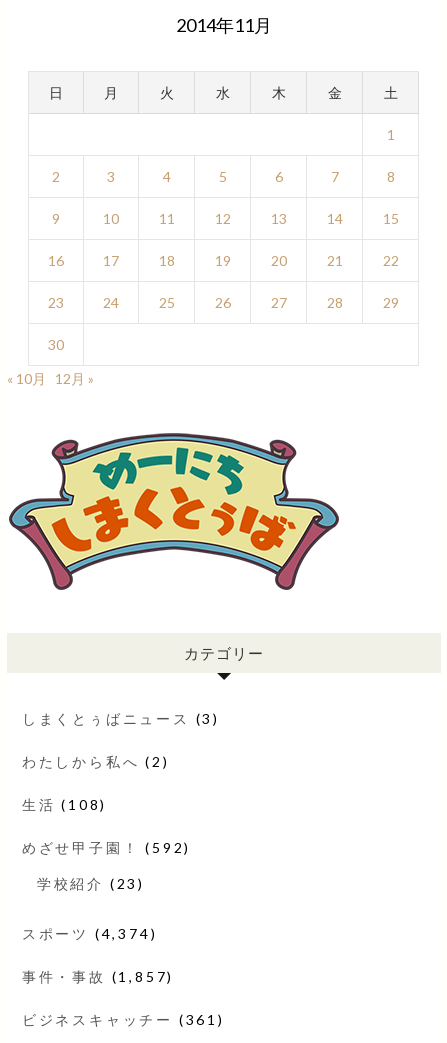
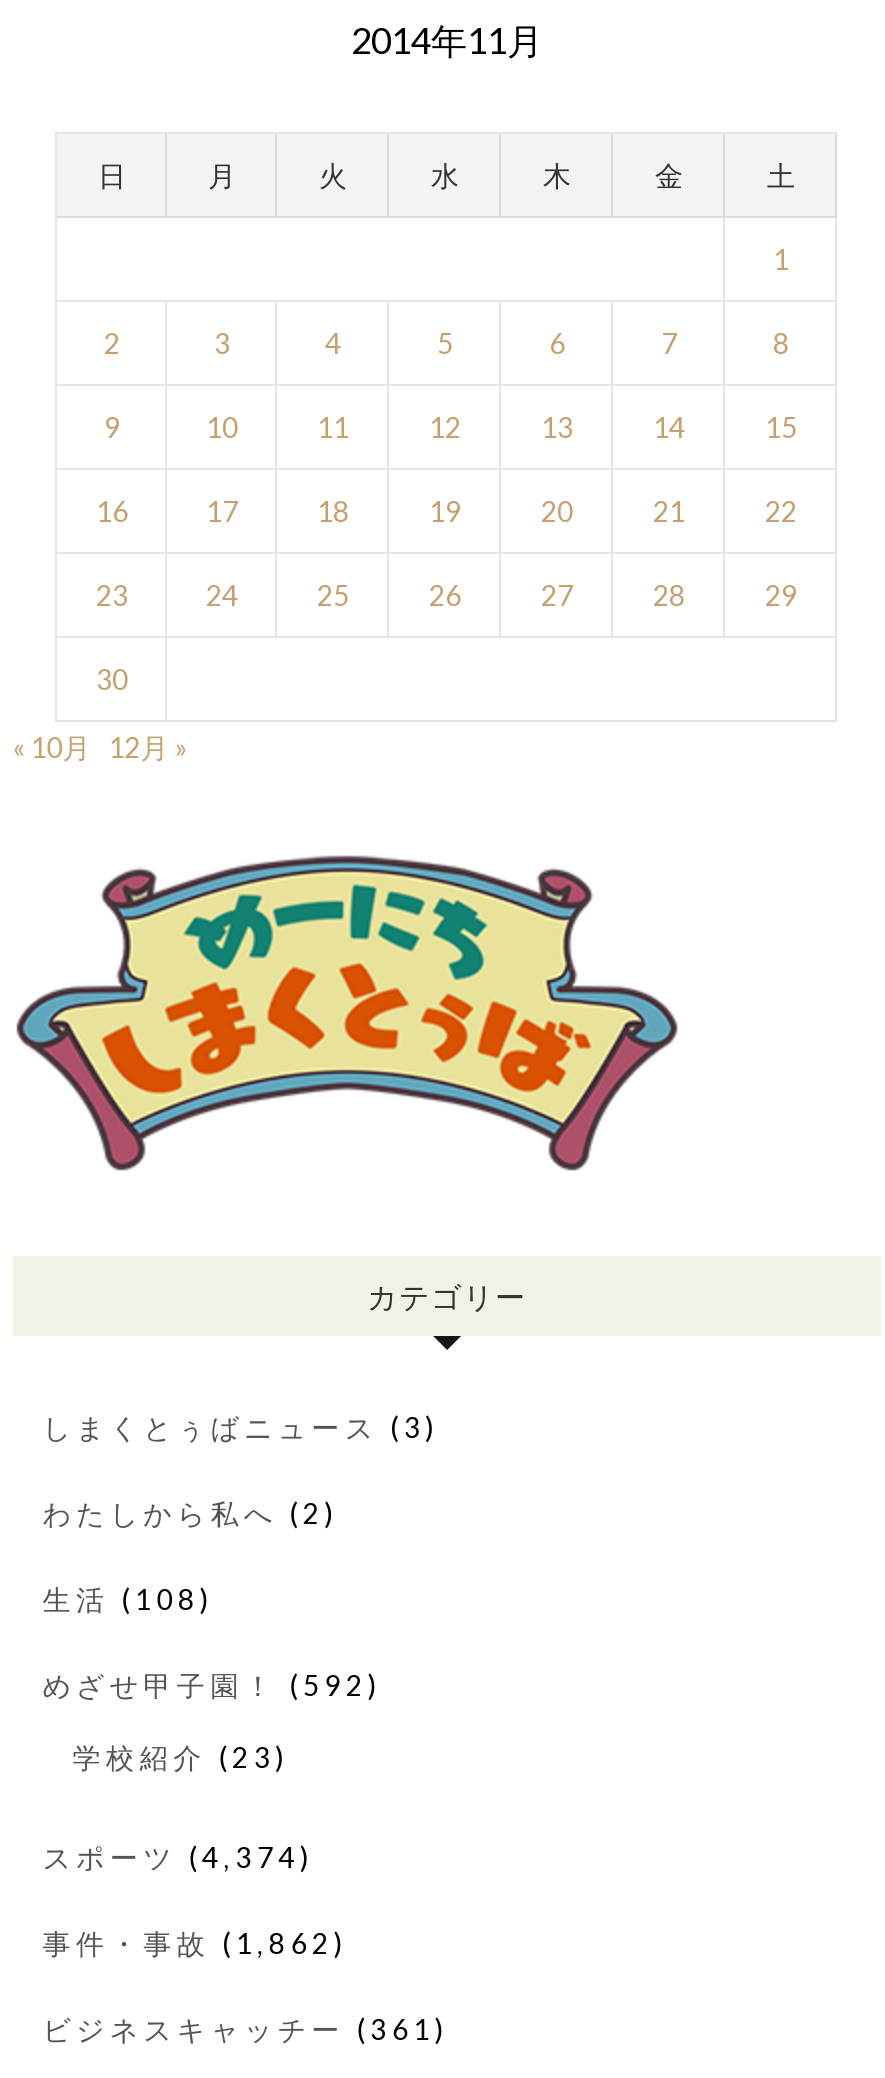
[22,968,174,985] 事件・事故(1,857) -> [42,1926,347,1960] 事件・事故(1,862)

